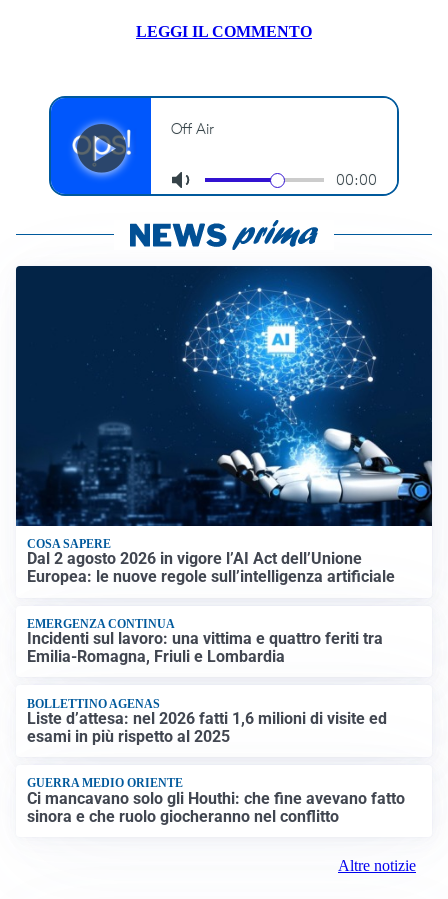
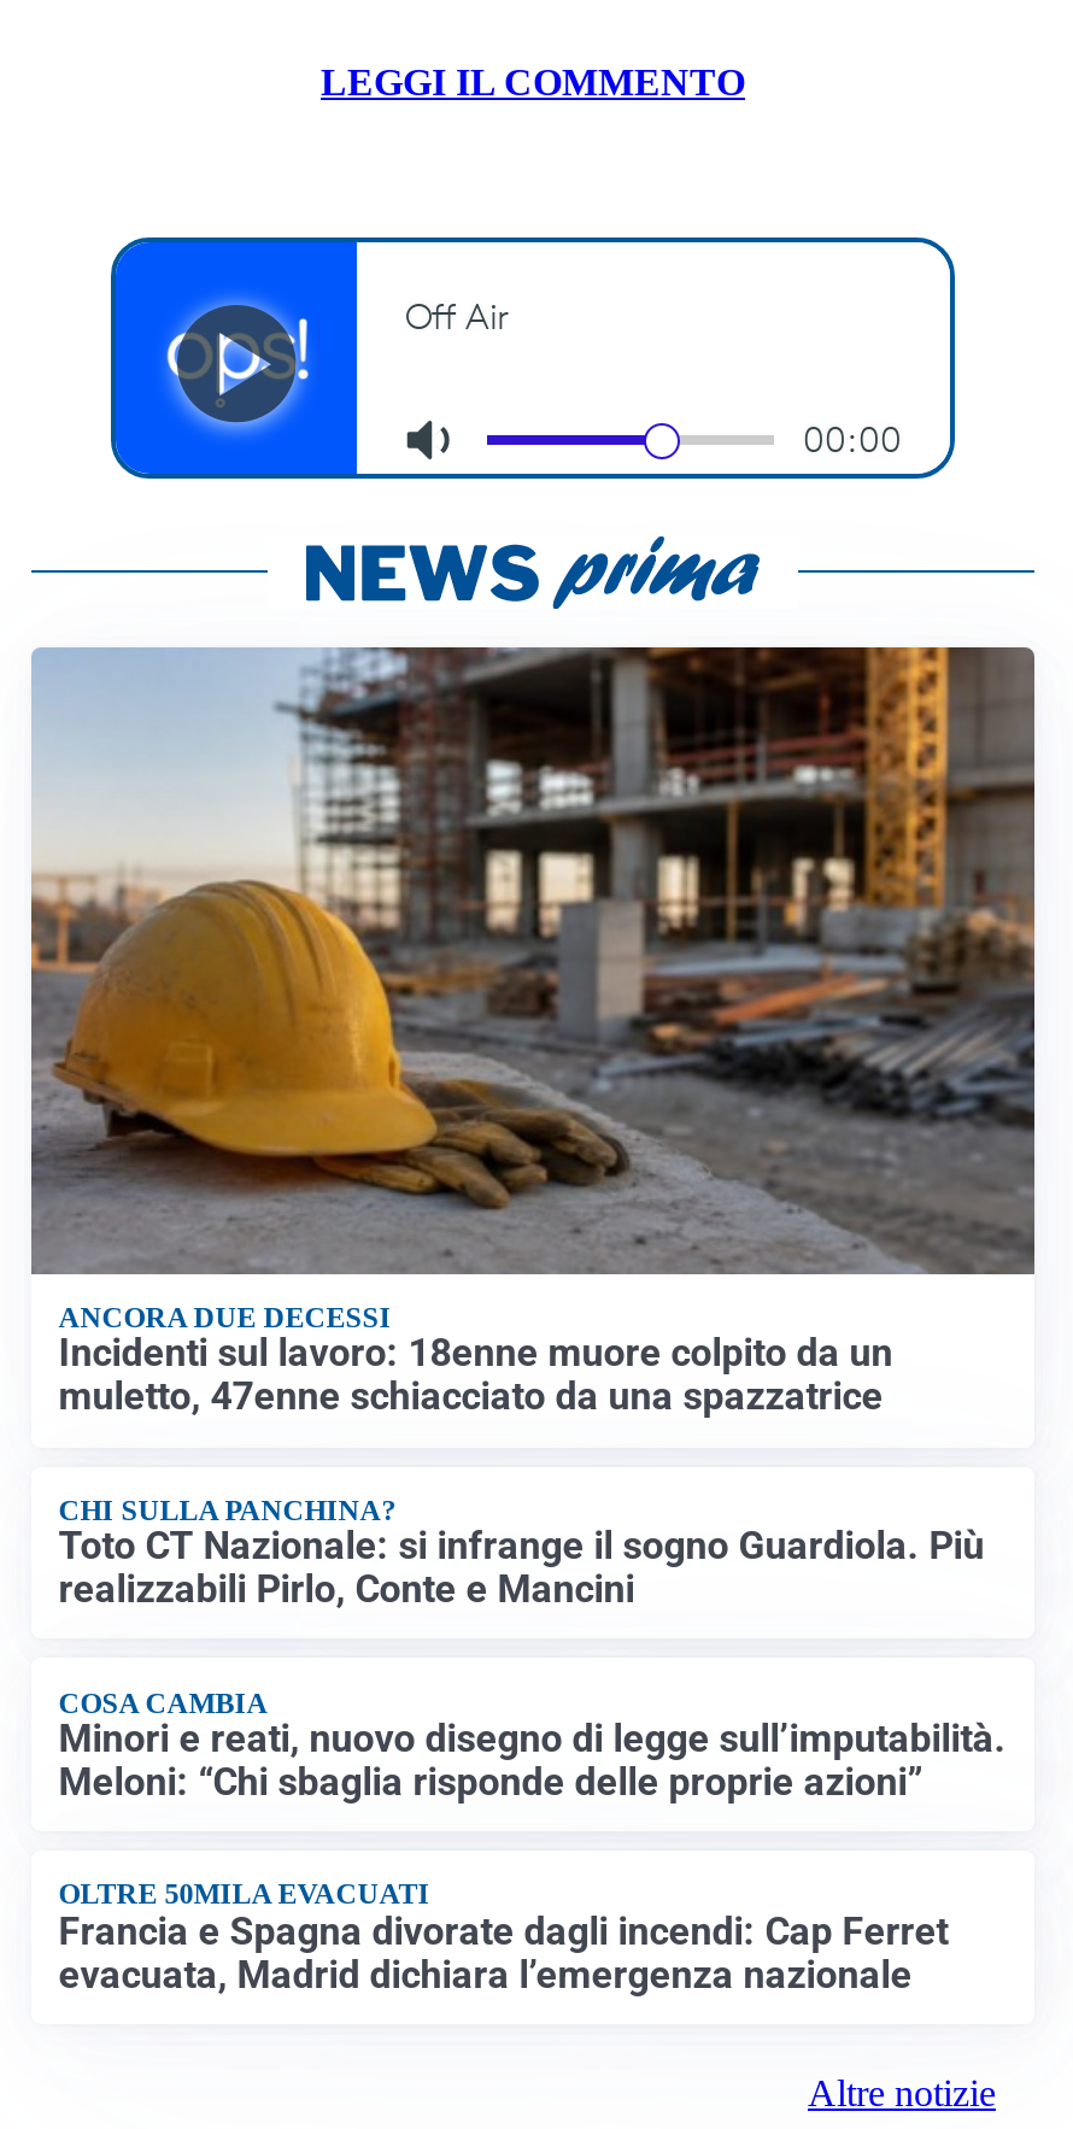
[15,265,433,586] [image] | COSA SAPERE | Dal 2 agosto 2026 in vigore l’AI Act dell’Unione | Europea: le nuove regole sull’intelligenza artificiale -> [29,645,1037,1420] [image] | ANCORA DUE DECESSI | Incidenti sul lavoro: 18enne muore colpito da un | muletto, 47enne schiacciato da una spazzatrice
[27,617,383,666] EMERGENZA CONTINUA | Incidenti sul lavoro: una vittima e quattro feriti tra | Emilia-Romagna, Friuli e Lombardia -> [58,1493,984,1612] CHI SULLA PANCHINA? | Toto CT Nazionale: si infrange il sogno Guardiola. Più | realizzabili Pirlo, Conte e Mancini
[27,697,387,746] BOLLETTINO AGENAS | Liste d’attesa: nel 2026 fatti 1,6 milioni di visite ed | esami in più rispetto al 2025 -> [58,1686,1006,1805] COSA CAMBIA | Minori e reati, nuovo disegno di legge sull’imputabilità. | Meloni: “Chi sbaglia risponde delle proprie azioni”
[27,776,405,826] GUERRA MEDIO ORIENTE | Ci mancavano solo gli Houthi: che fine avevano fatto | sinora e che ruolo giocheranno nel conflitto -> [58,1878,948,1997] OLTRE 50MILA EVACUATI | Francia e Spagna divorate dagli incendi: Cap Ferret | evacuata, Madrid dichiara l’emergenza nazionale

